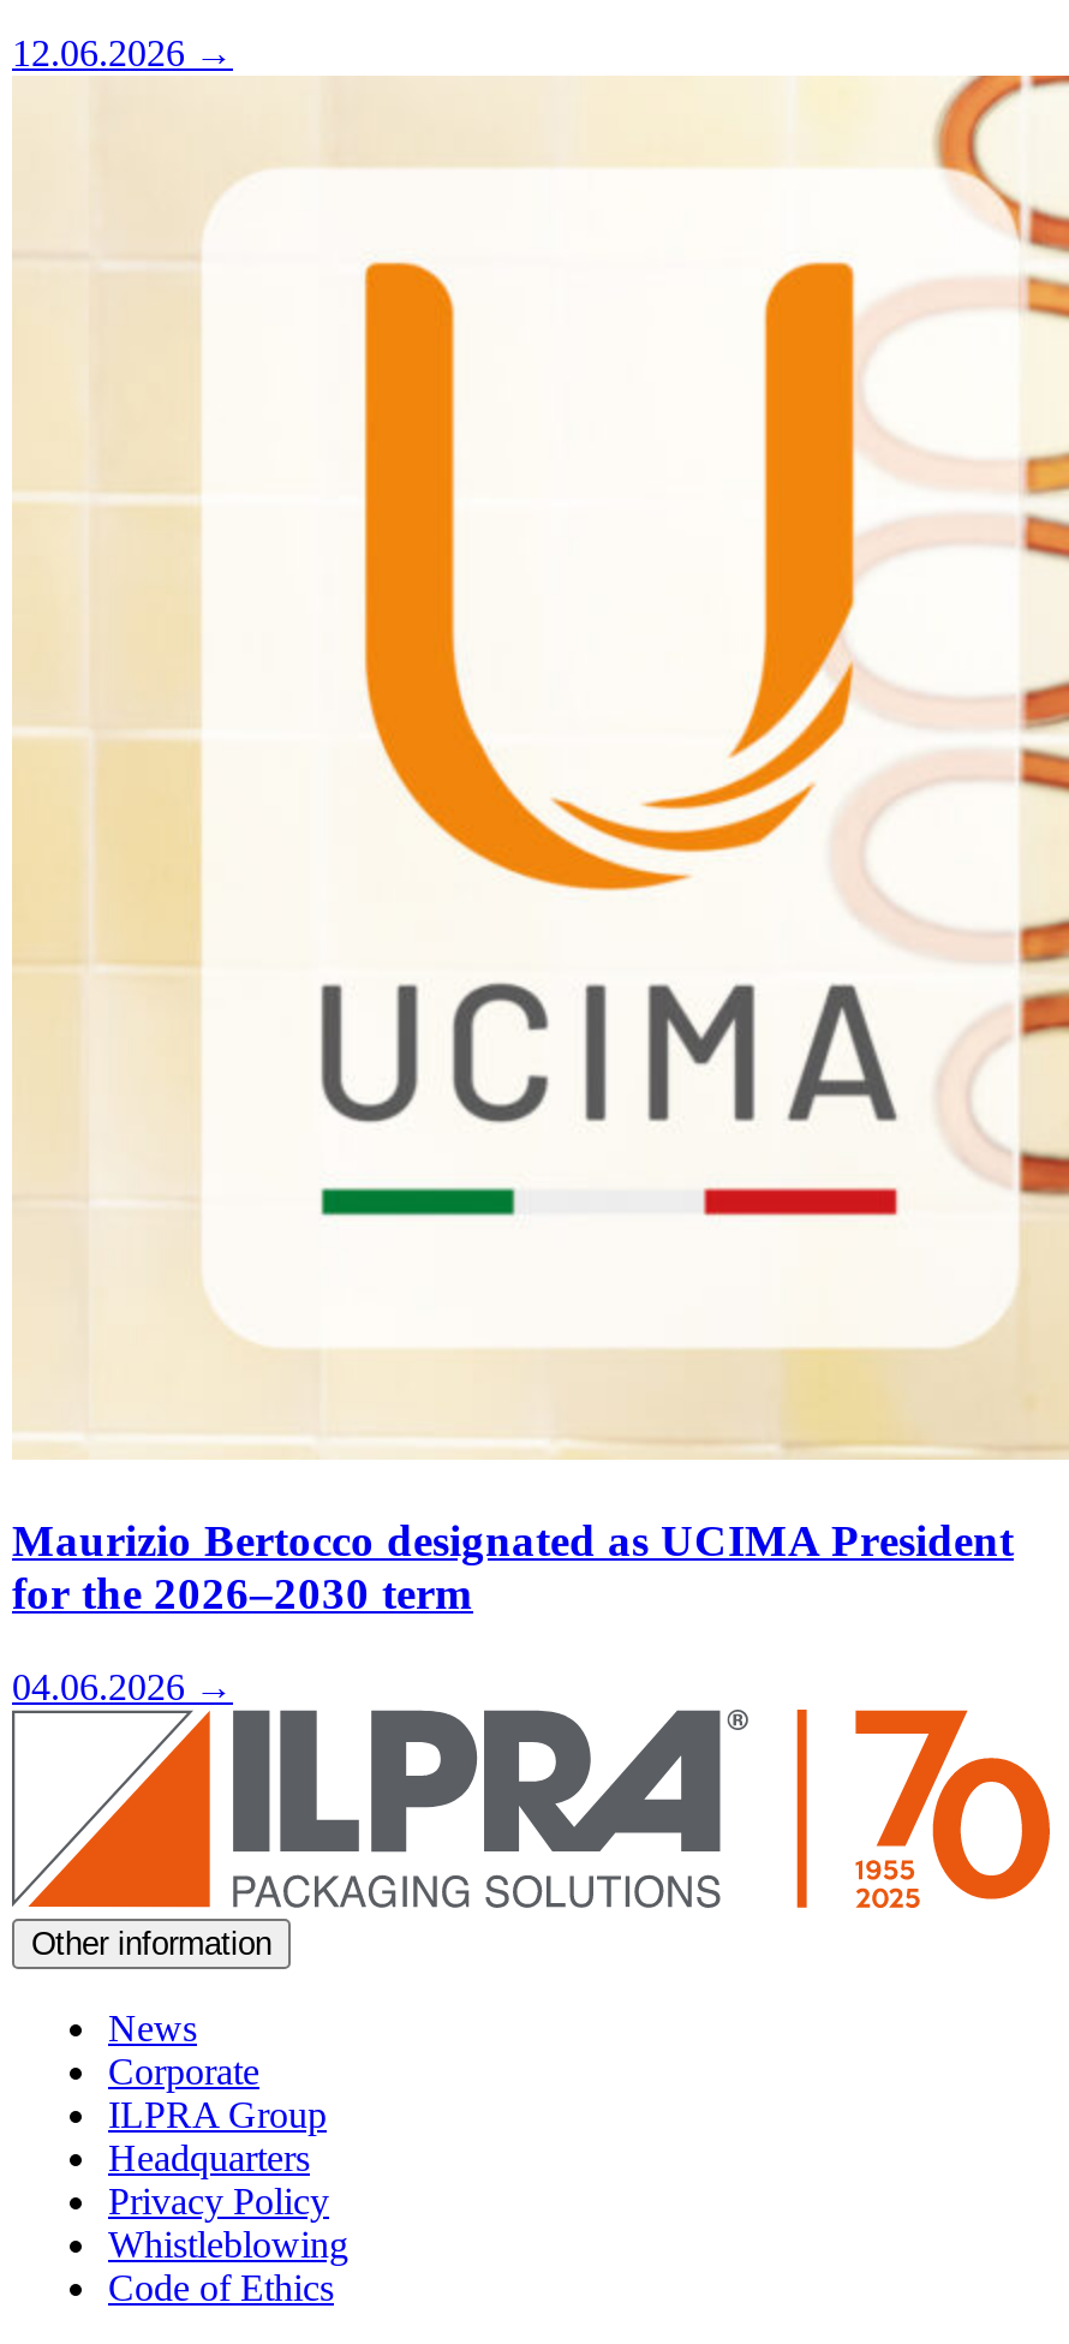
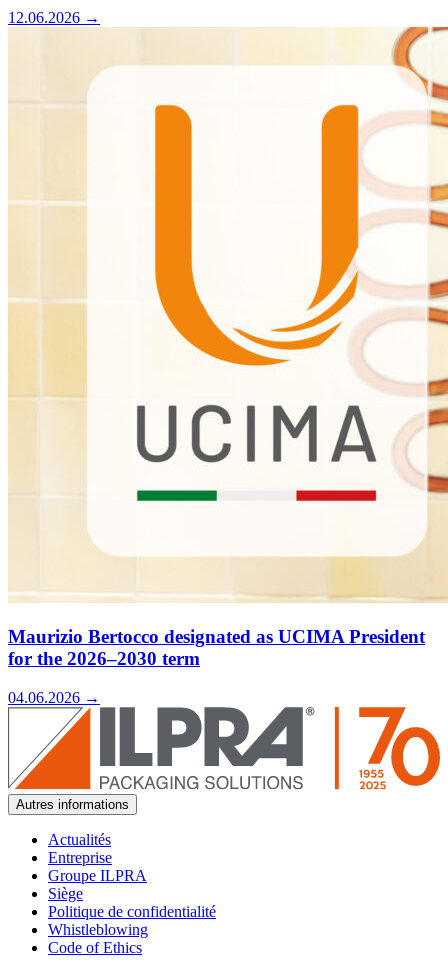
[31,1926,271,1962] Other information -> [16,797,129,812] Autres informations
[108,2008,329,2221] News | Corporate | ILPRA Group | Headquarters | Privacy Policy -> [48,831,216,920] Actualités | Entreprise | Groupe ILPRA | Siège | Politique de confidentialité

